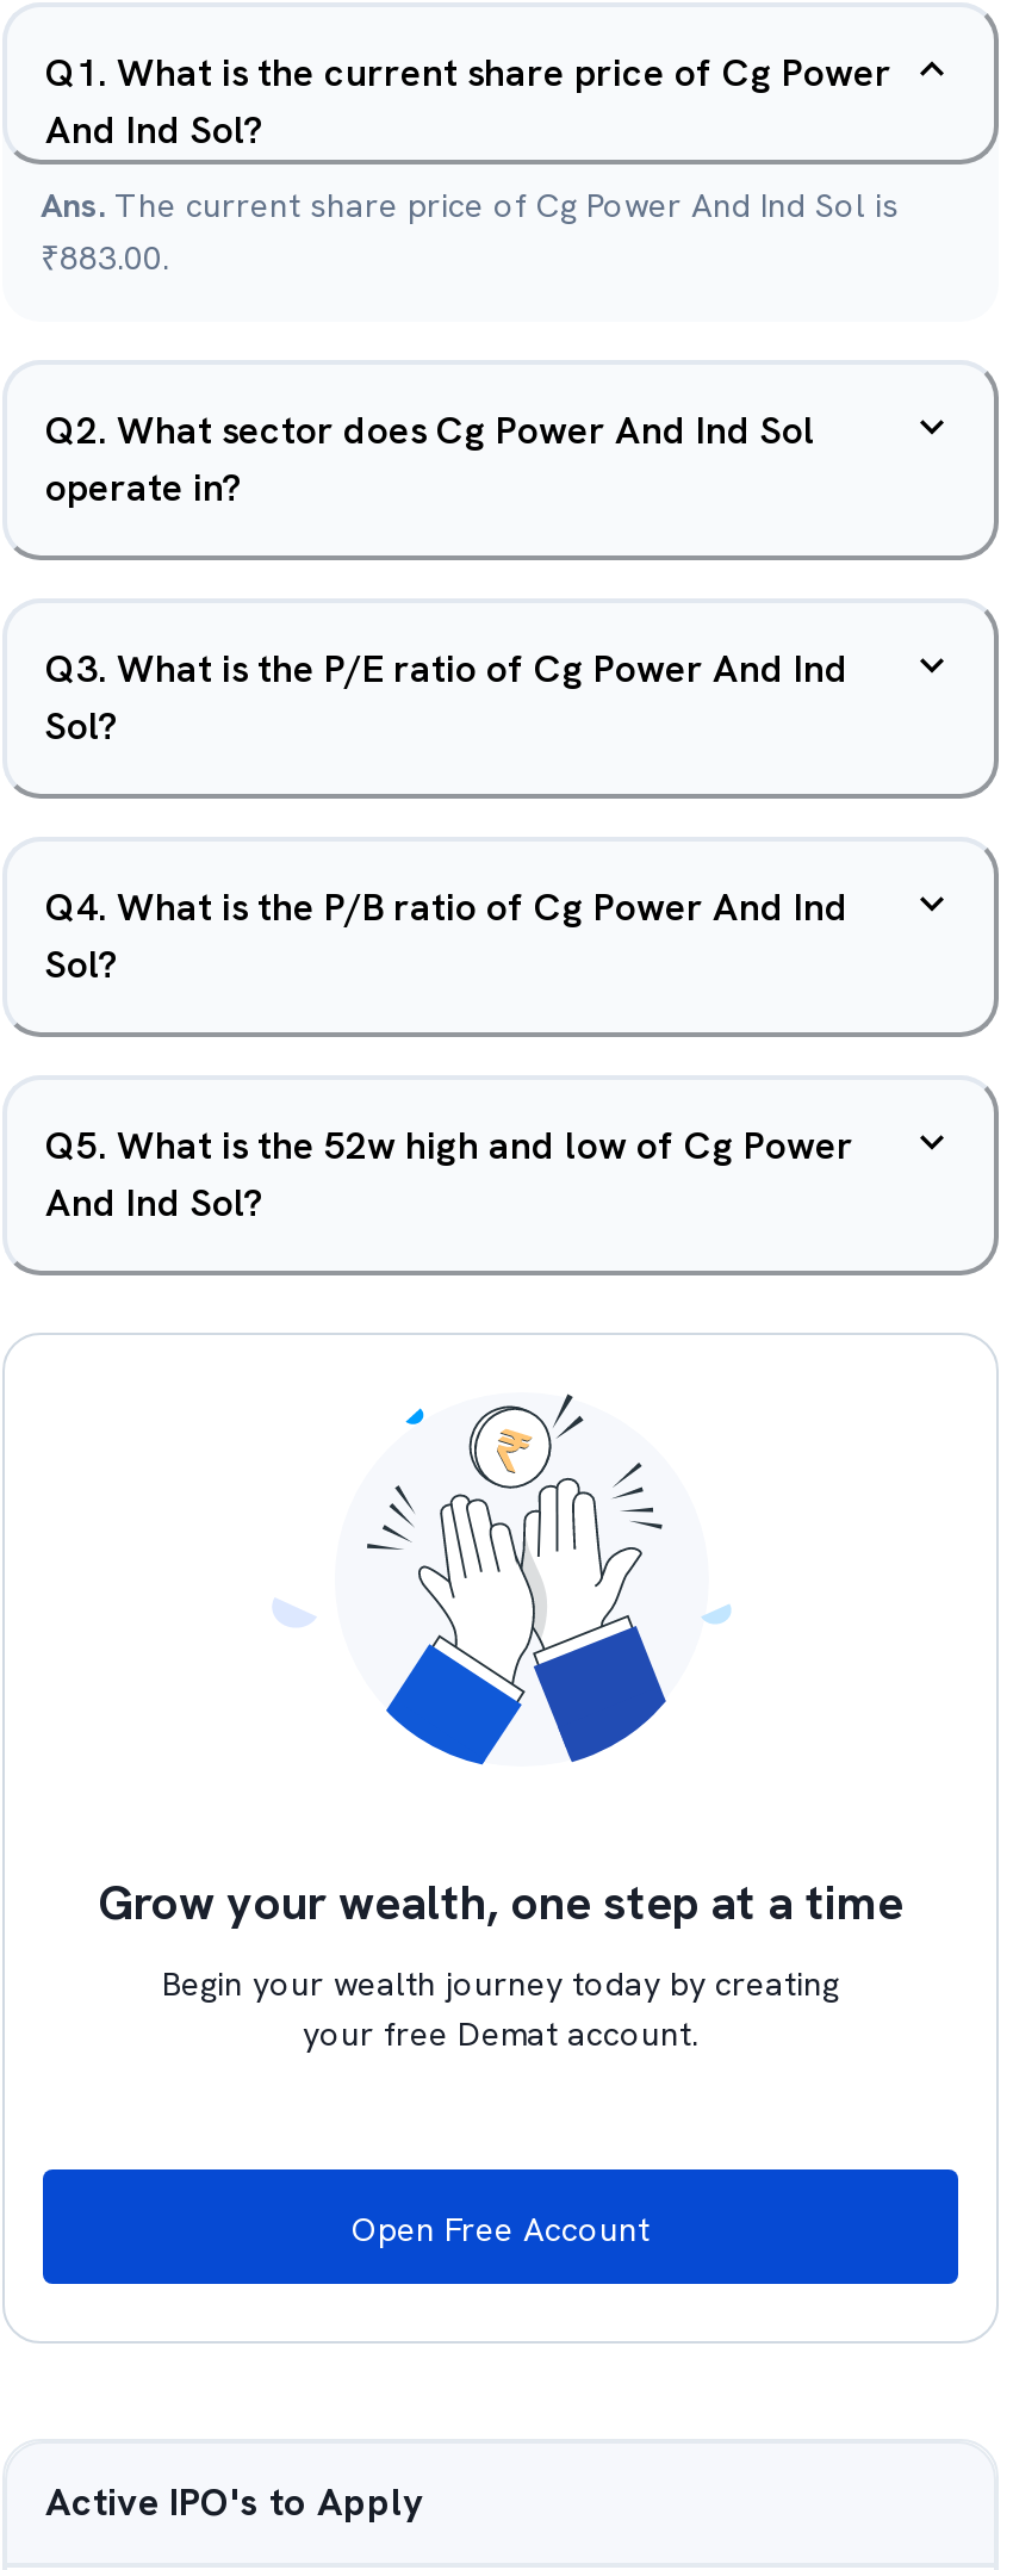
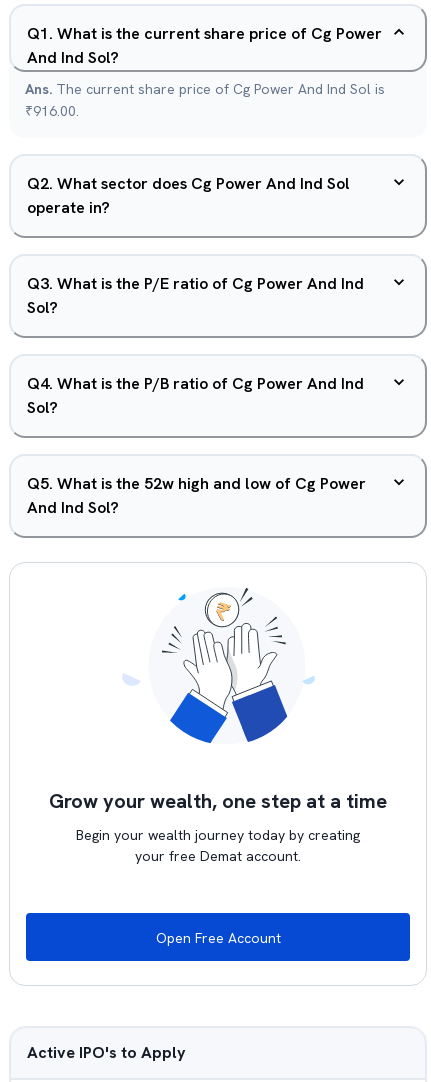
[41,236,169,279] ₹883.00. -> [25,102,79,120] ₹916.00.

